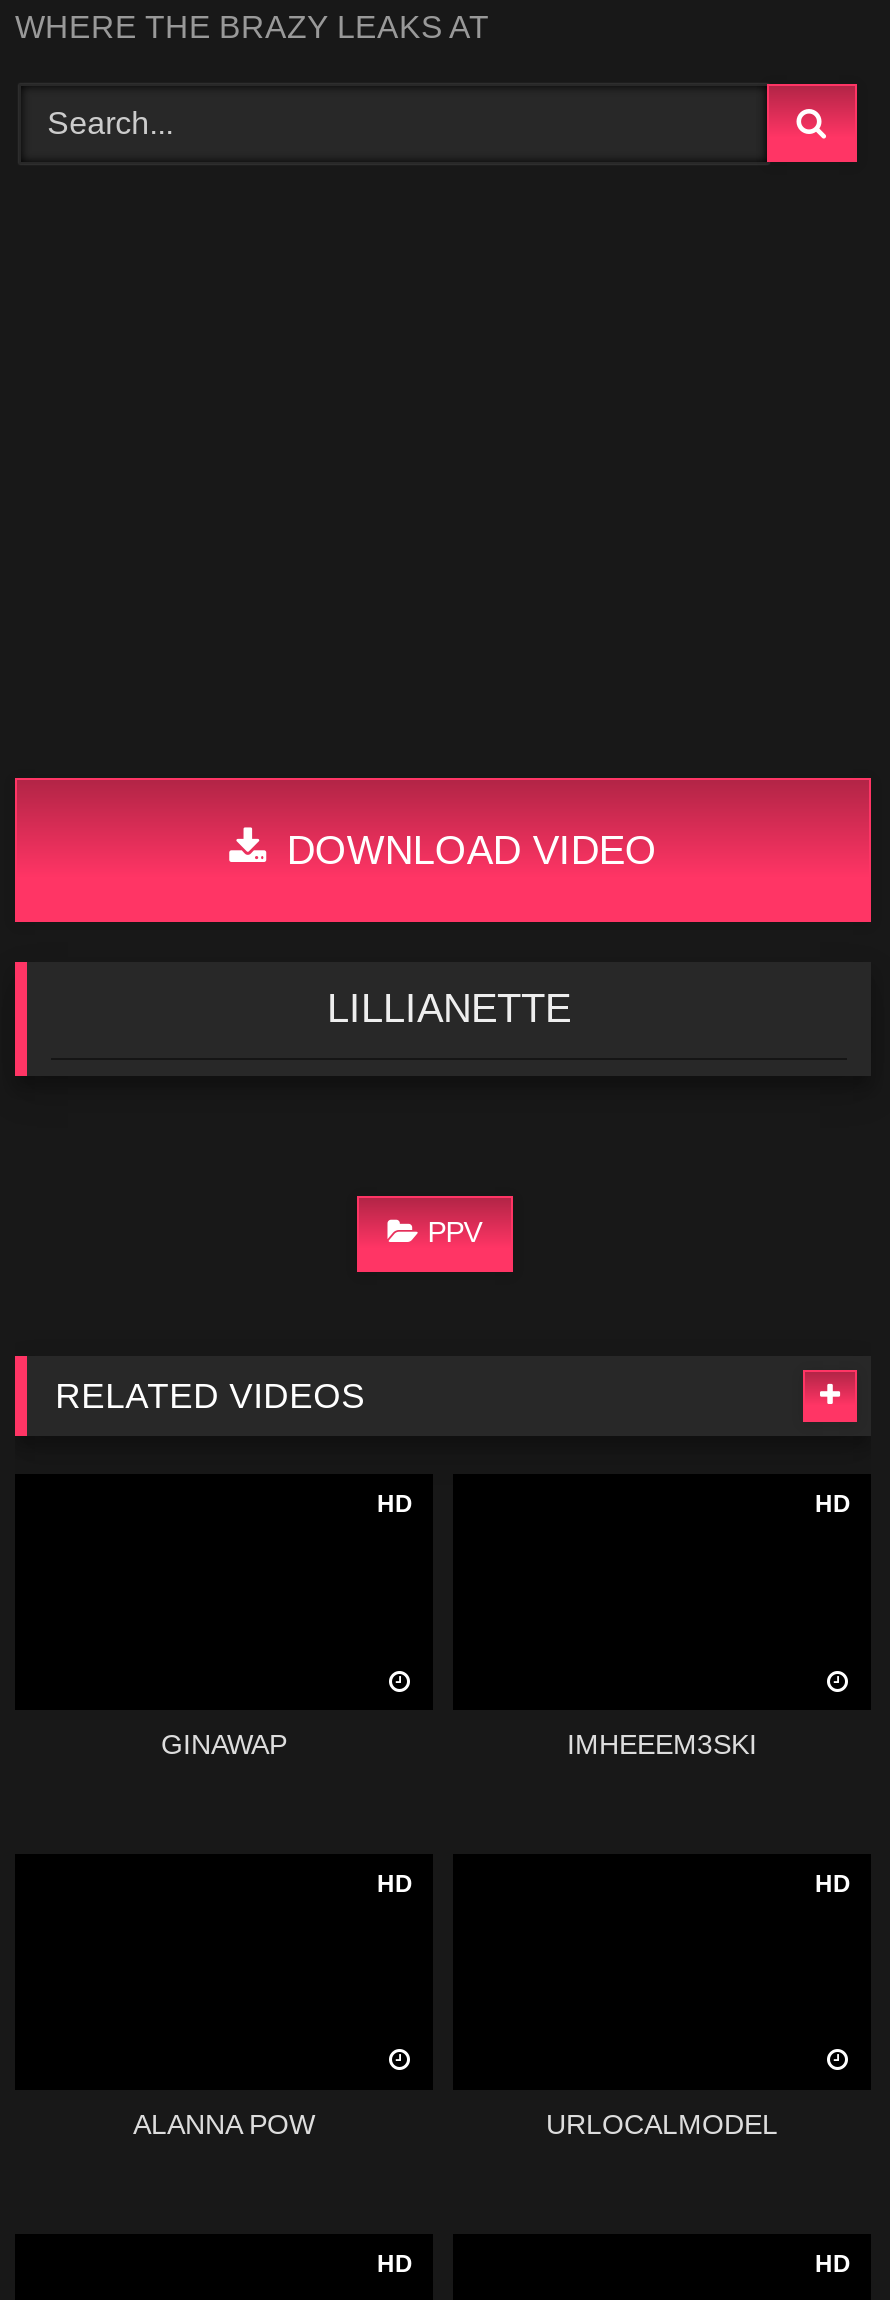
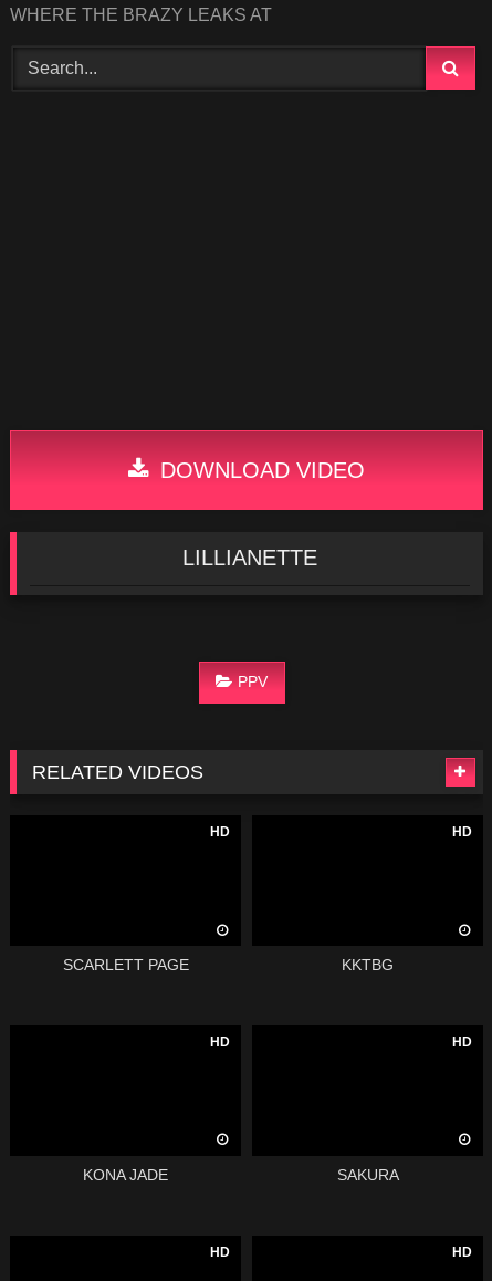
[161,1728,287,1760] GINAWAP -> [62,956,189,973] SCARLETT PAGE
[567,1728,757,1760] IMHEEEM3SKI -> [342,956,394,973] KKTBG
[133,2107,315,2139] ALANNA POW -> [83,1166,168,1183] KONA JADE
[546,2107,778,2139] URLOCALMODEL -> [337,1166,399,1183] SAKURA

